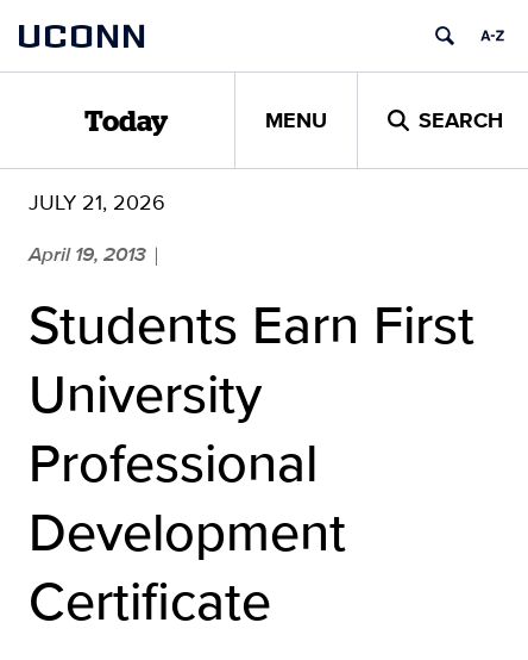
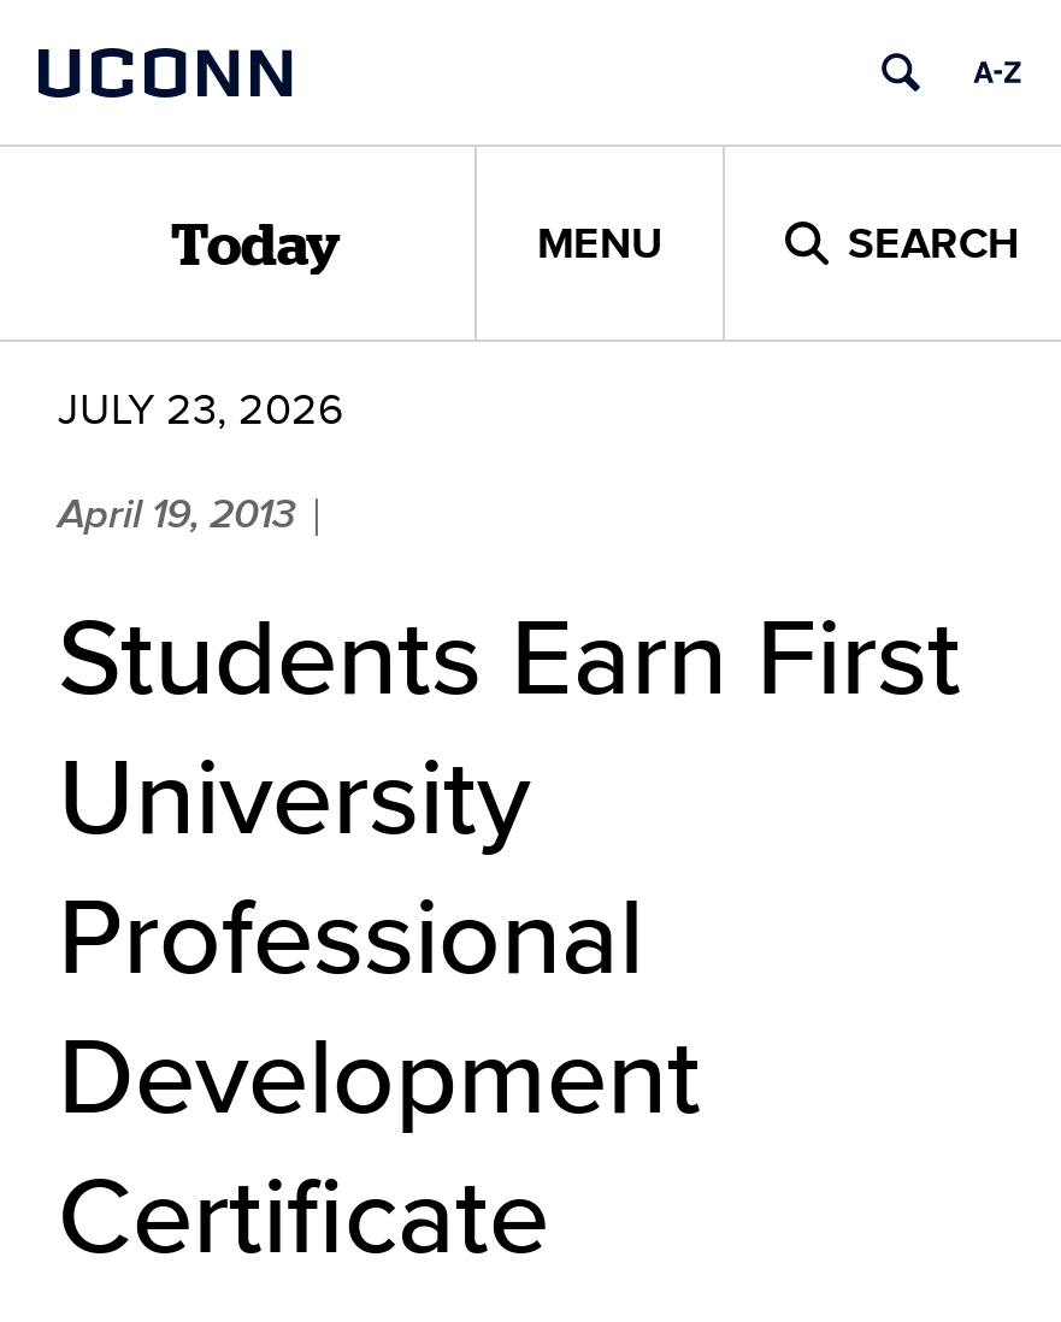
[29,187,165,217] JULY 21, 2026 -> [58,378,344,438] JULY 23, 2026

